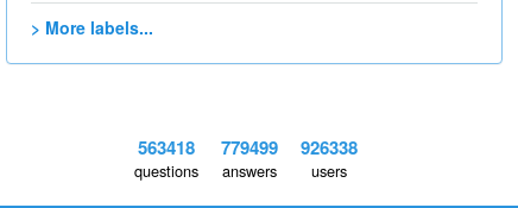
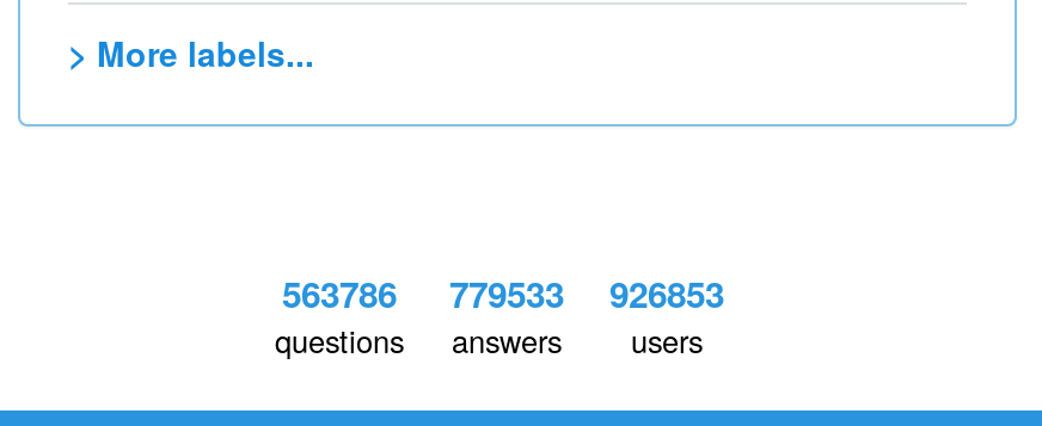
[137,134,194,160] 563418 -> [282,267,397,320] 563786
[220,134,277,160] 779499 -> [449,267,564,320] 779533
[300,134,357,160] 926338 -> [609,267,724,320] 926853

